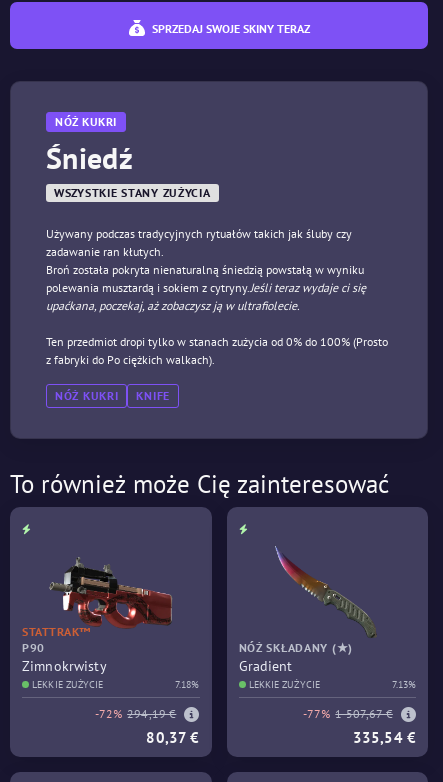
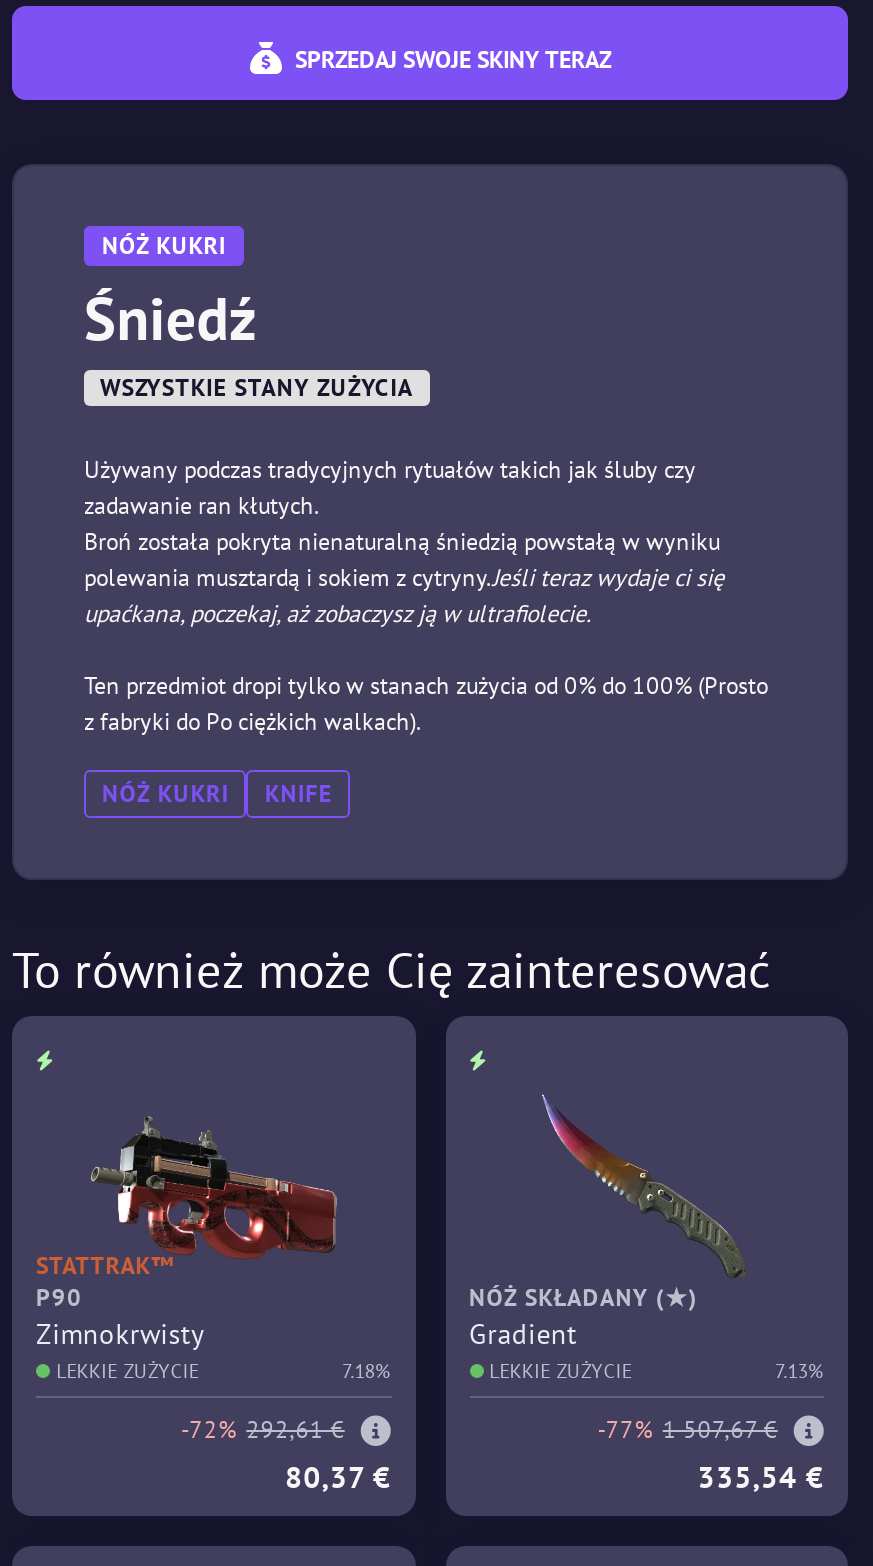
[94,706,176,721] -72% 294,19 € -> [181,1414,345,1444] -72% 292,61 €

